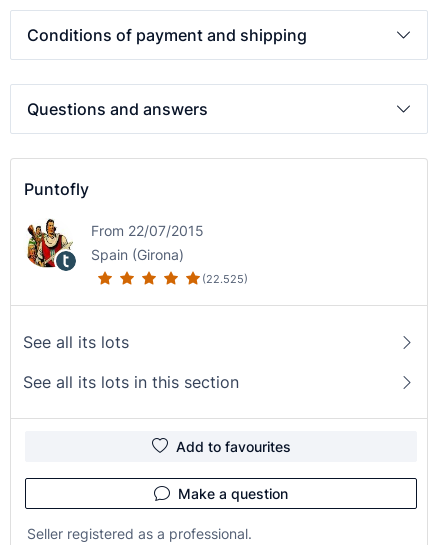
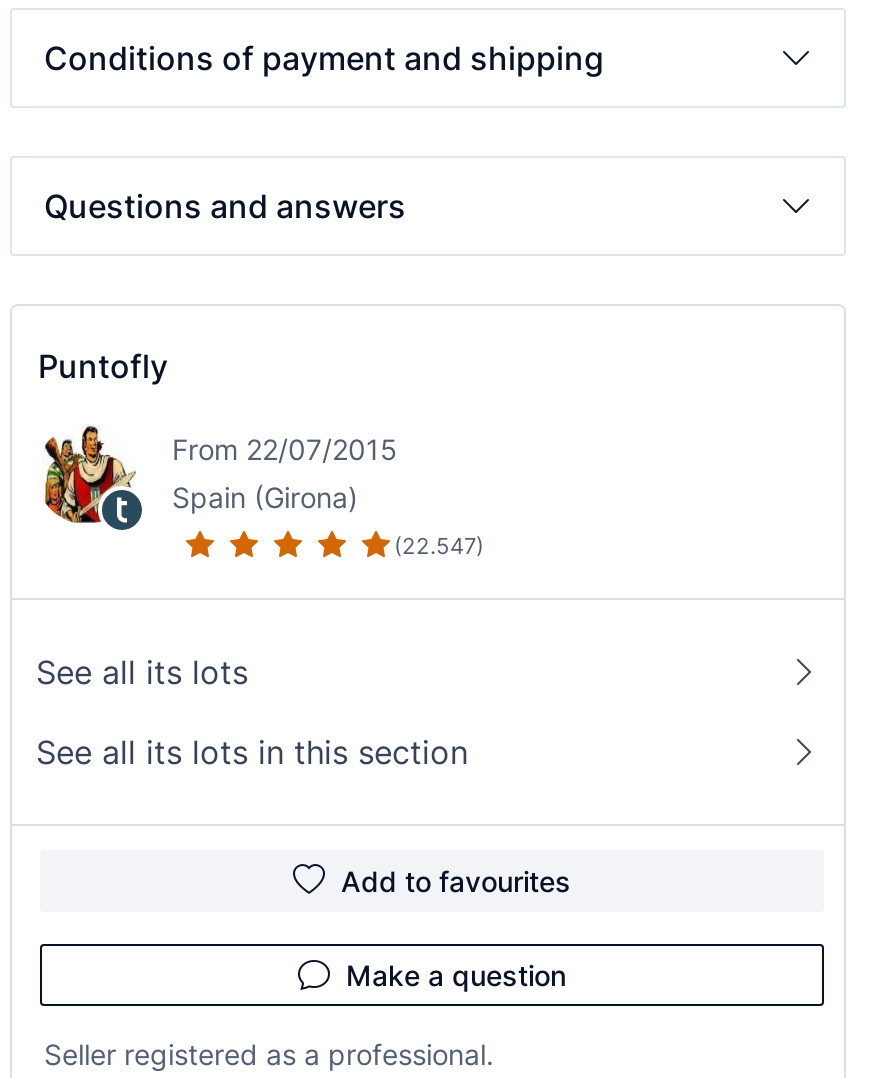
[202,272,248,286] (22.525) -> [394,532,484,560] (22.547)

